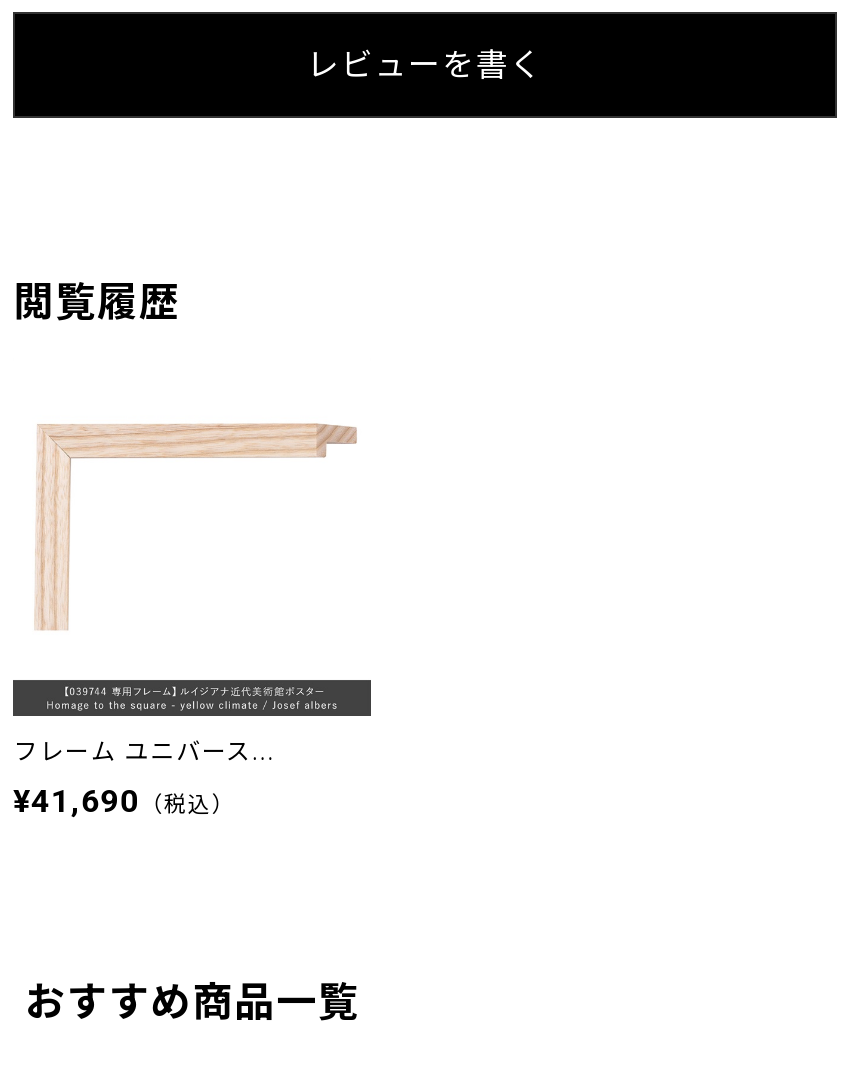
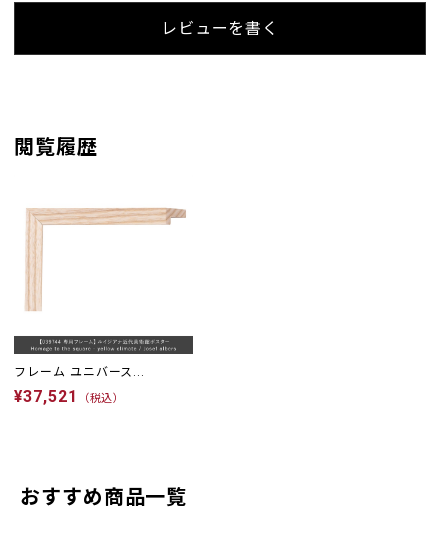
[13,781,235,819] ¥41,690（税込） -> [14,387,125,406] ¥37,521（税込）

